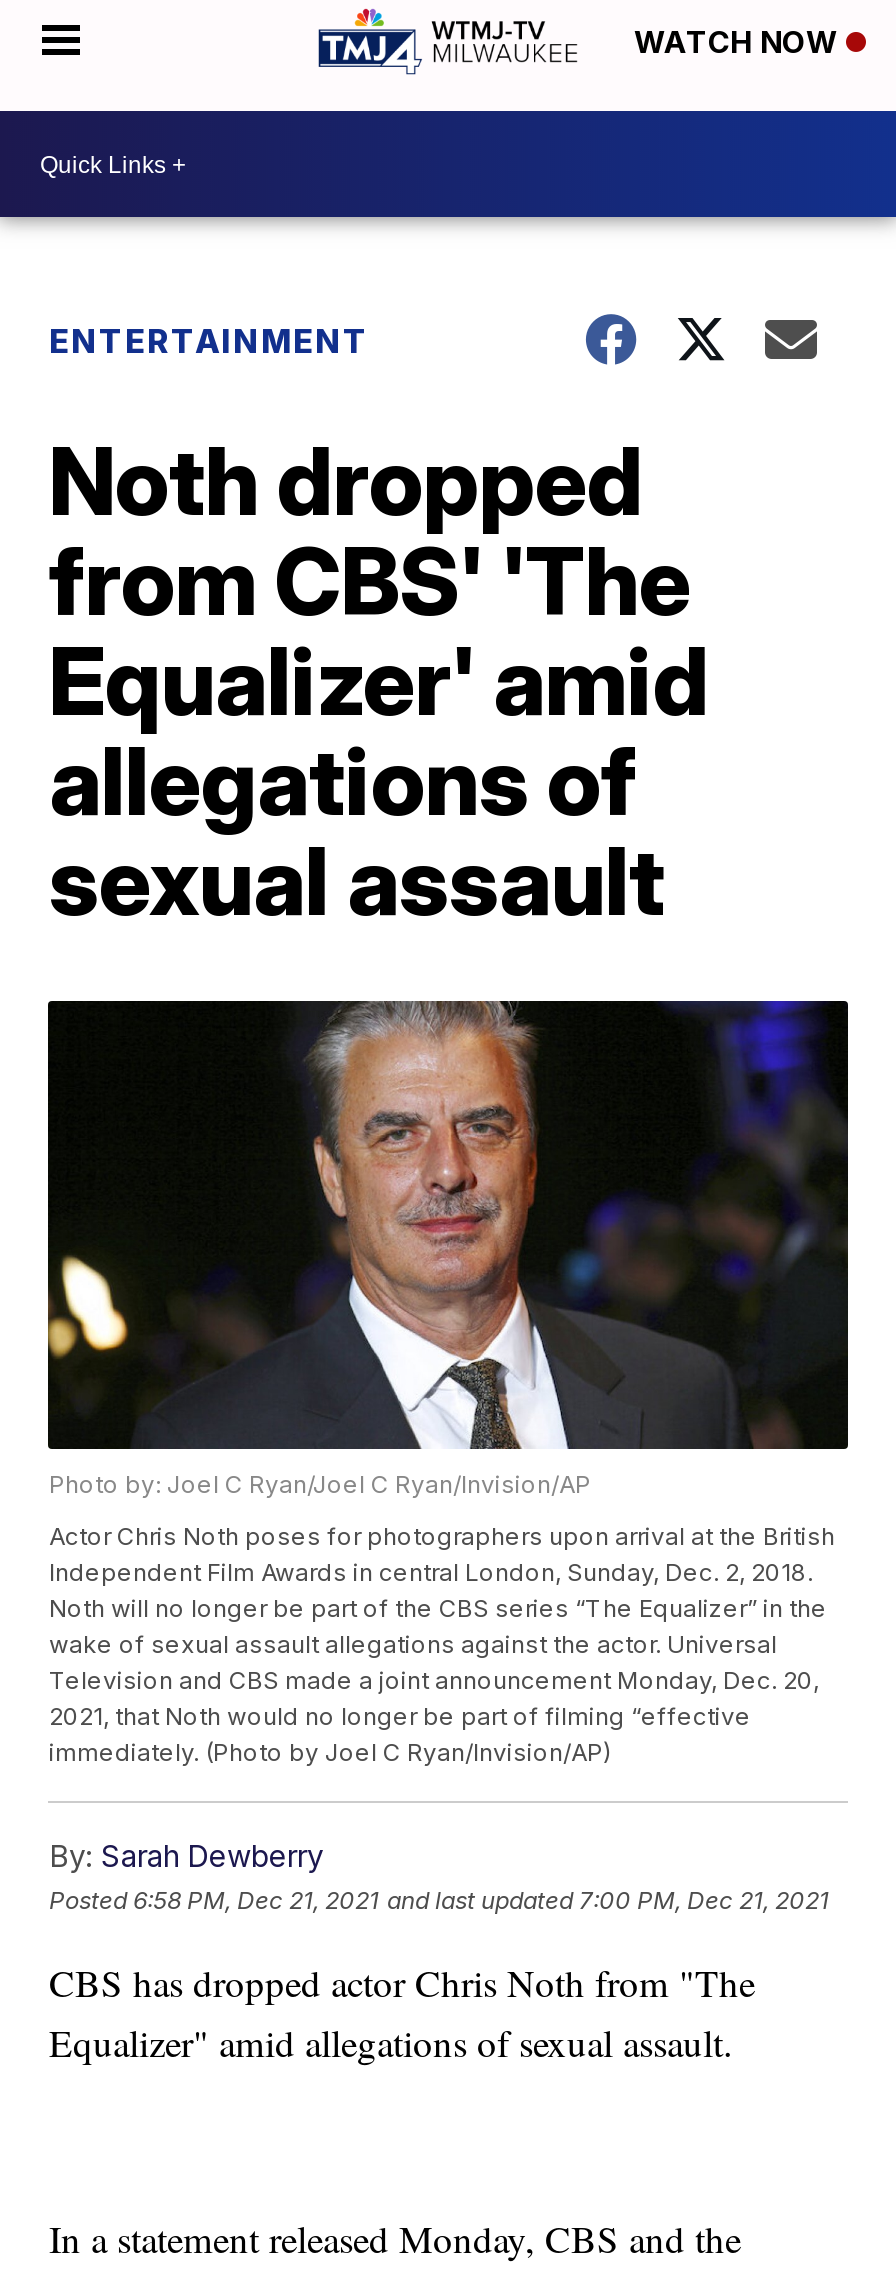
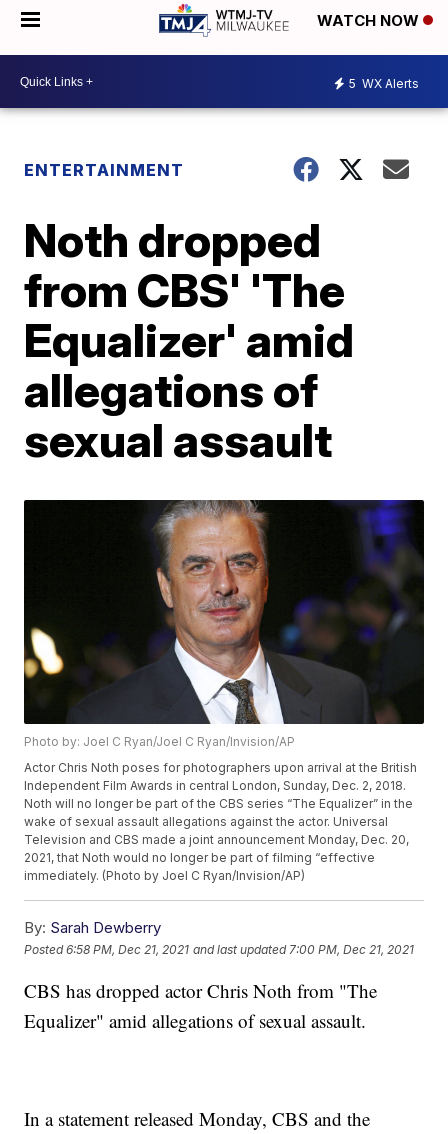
none -> [349,75,419,90] 5 WX Alerts

